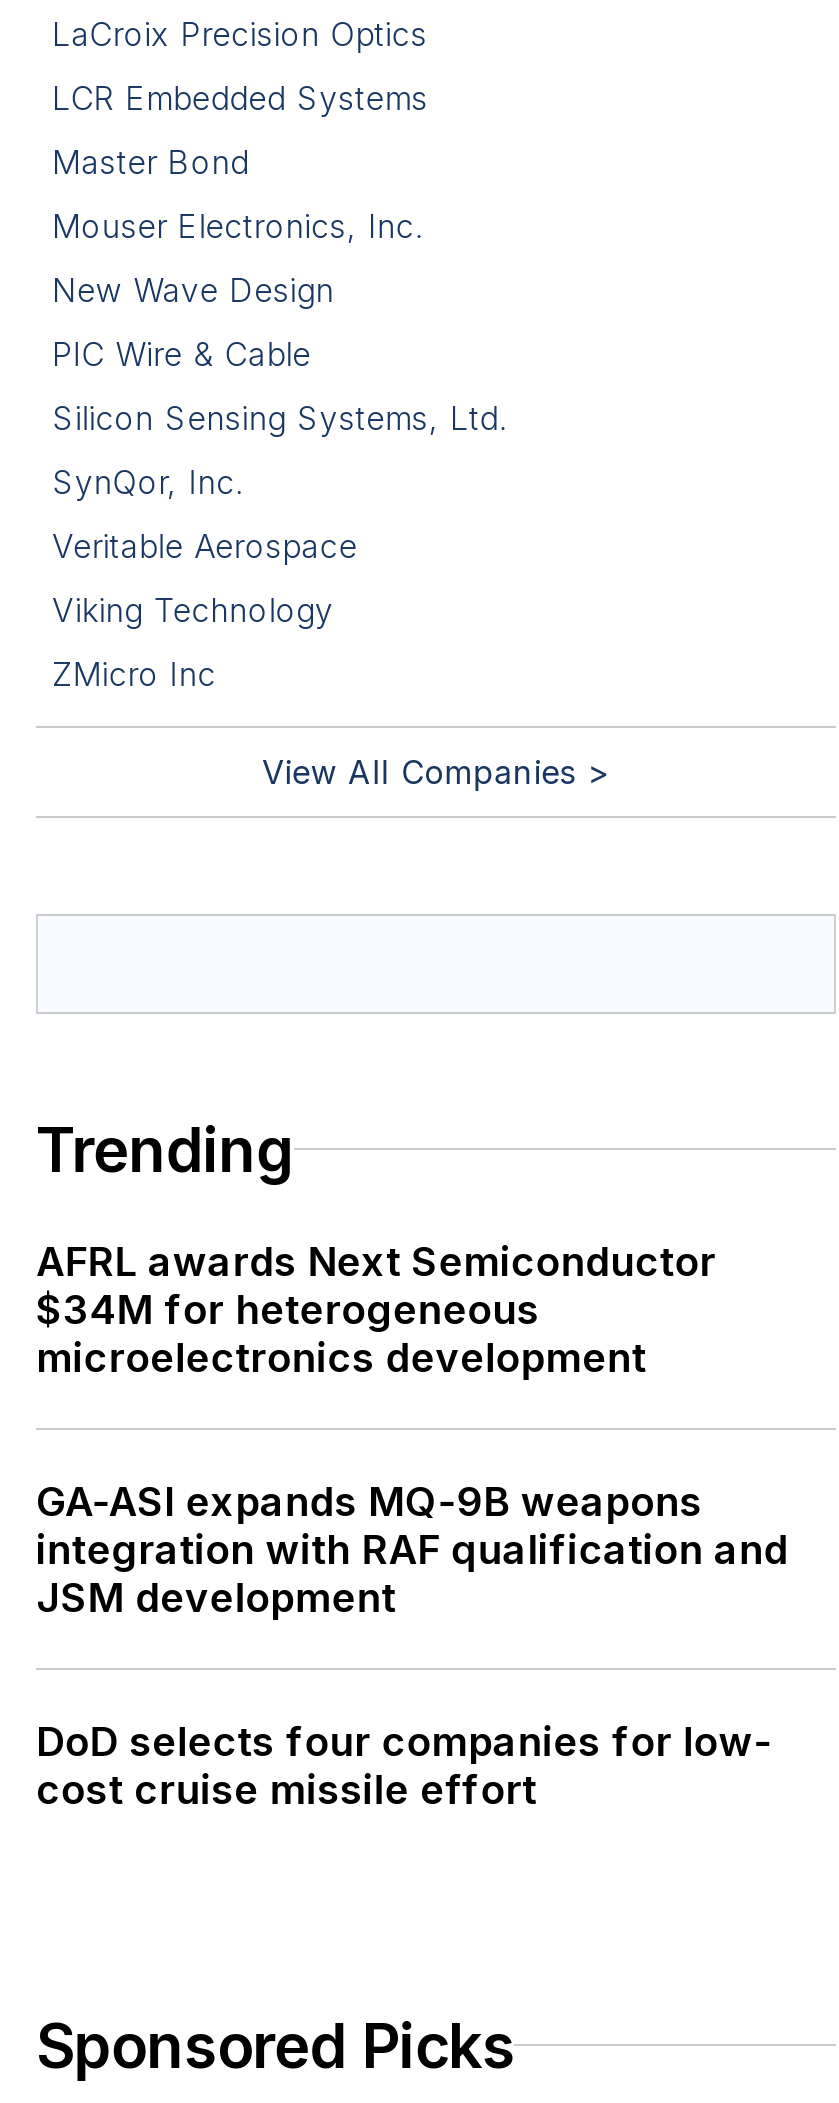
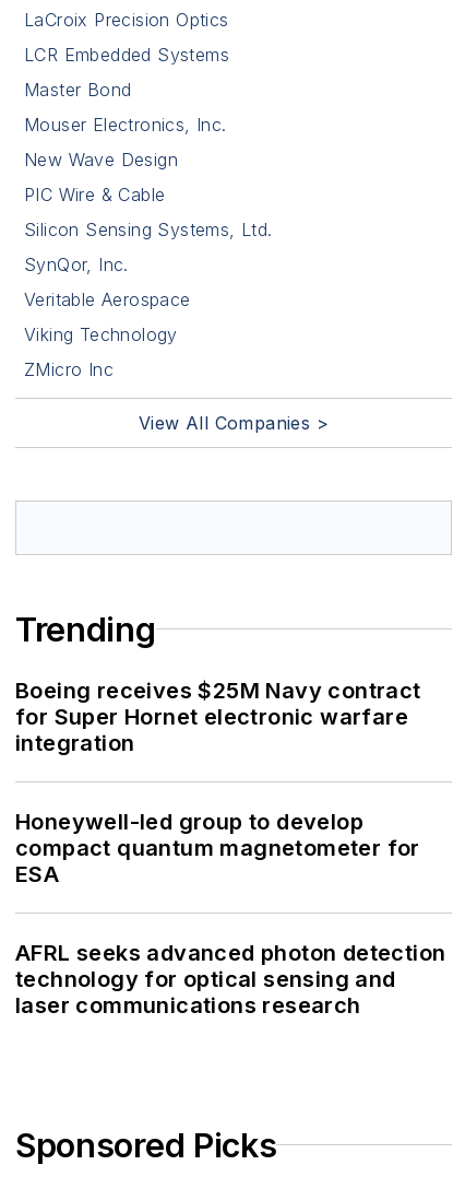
[36,1238,716,1382] AFRL awards Next Semiconductor | $34M for heterogeneous | microelectronics development -> [15,677,421,756] Boeing receives $25M Navy contract | for Super Hornet electronic warfare | integration
[36,1478,788,1622] GA-ASI expands MQ-9B weapons | integration with RAF qualification and | JSM development -> [15,808,420,887] Honeywell-led group to develop | compact quantum magnetometer for | ESA
[36,1718,772,1814] DoD selects four companies for low- | cost cruise missile effort -> [15,940,446,1018] AFRL seeks advanced photon detection | technology for optical sensing and | laser communications research

